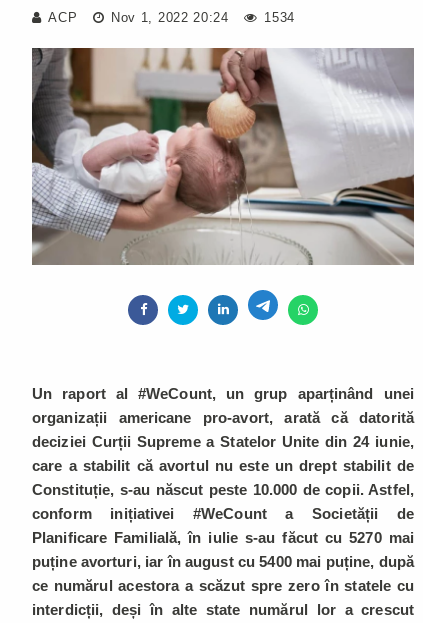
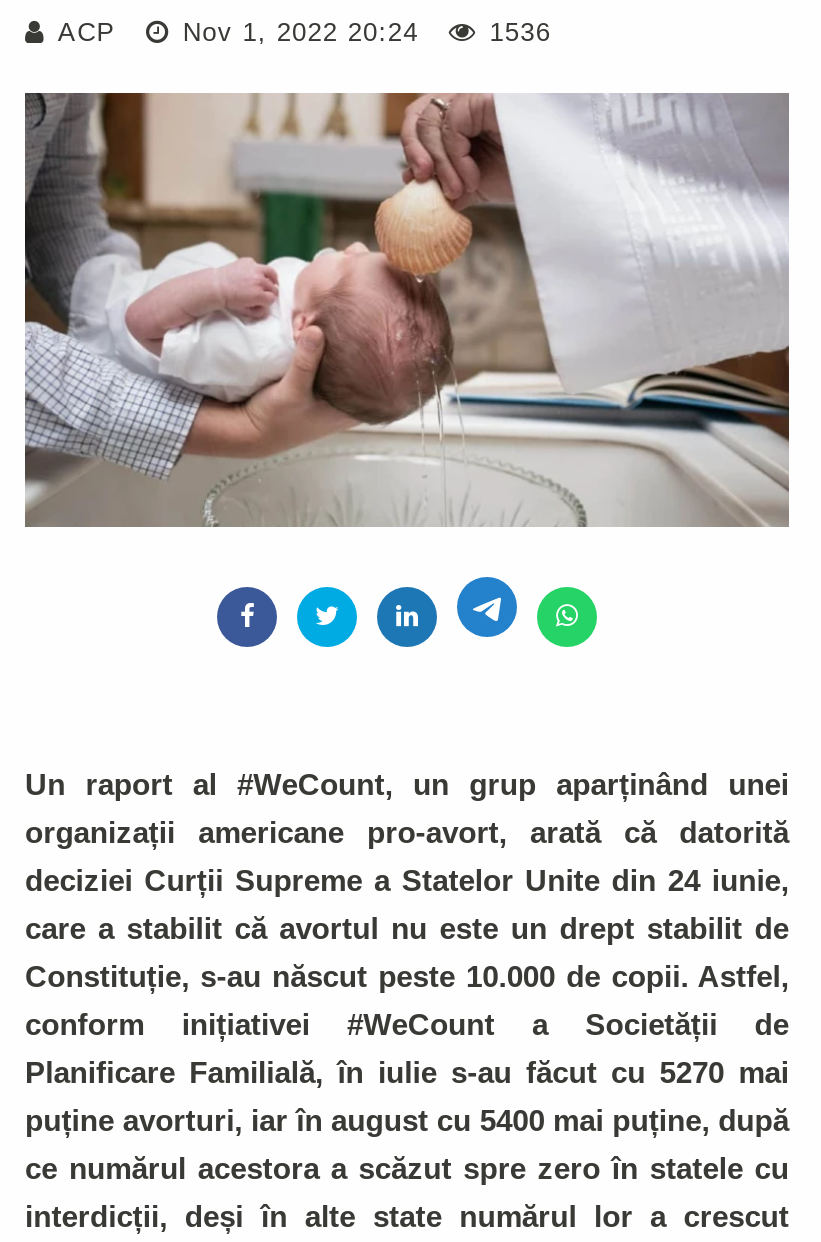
[259,10,295,25] 1534 -> [480,17,551,47] 1536

